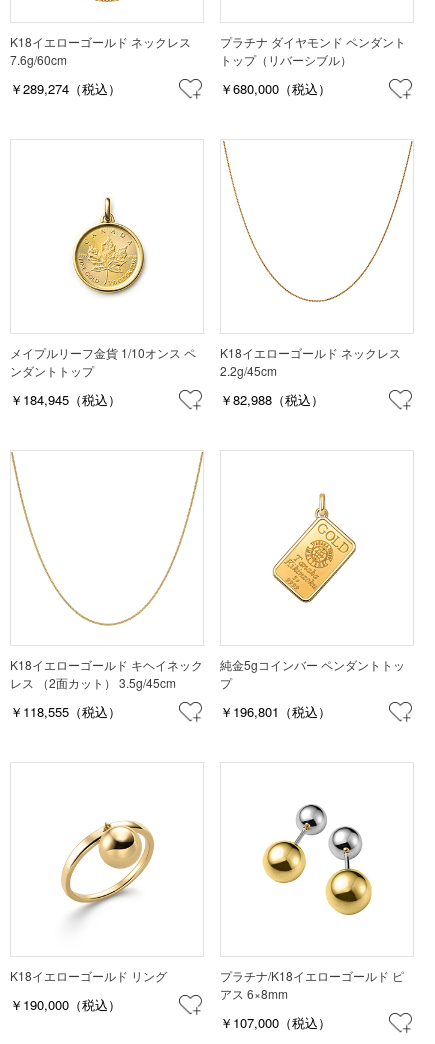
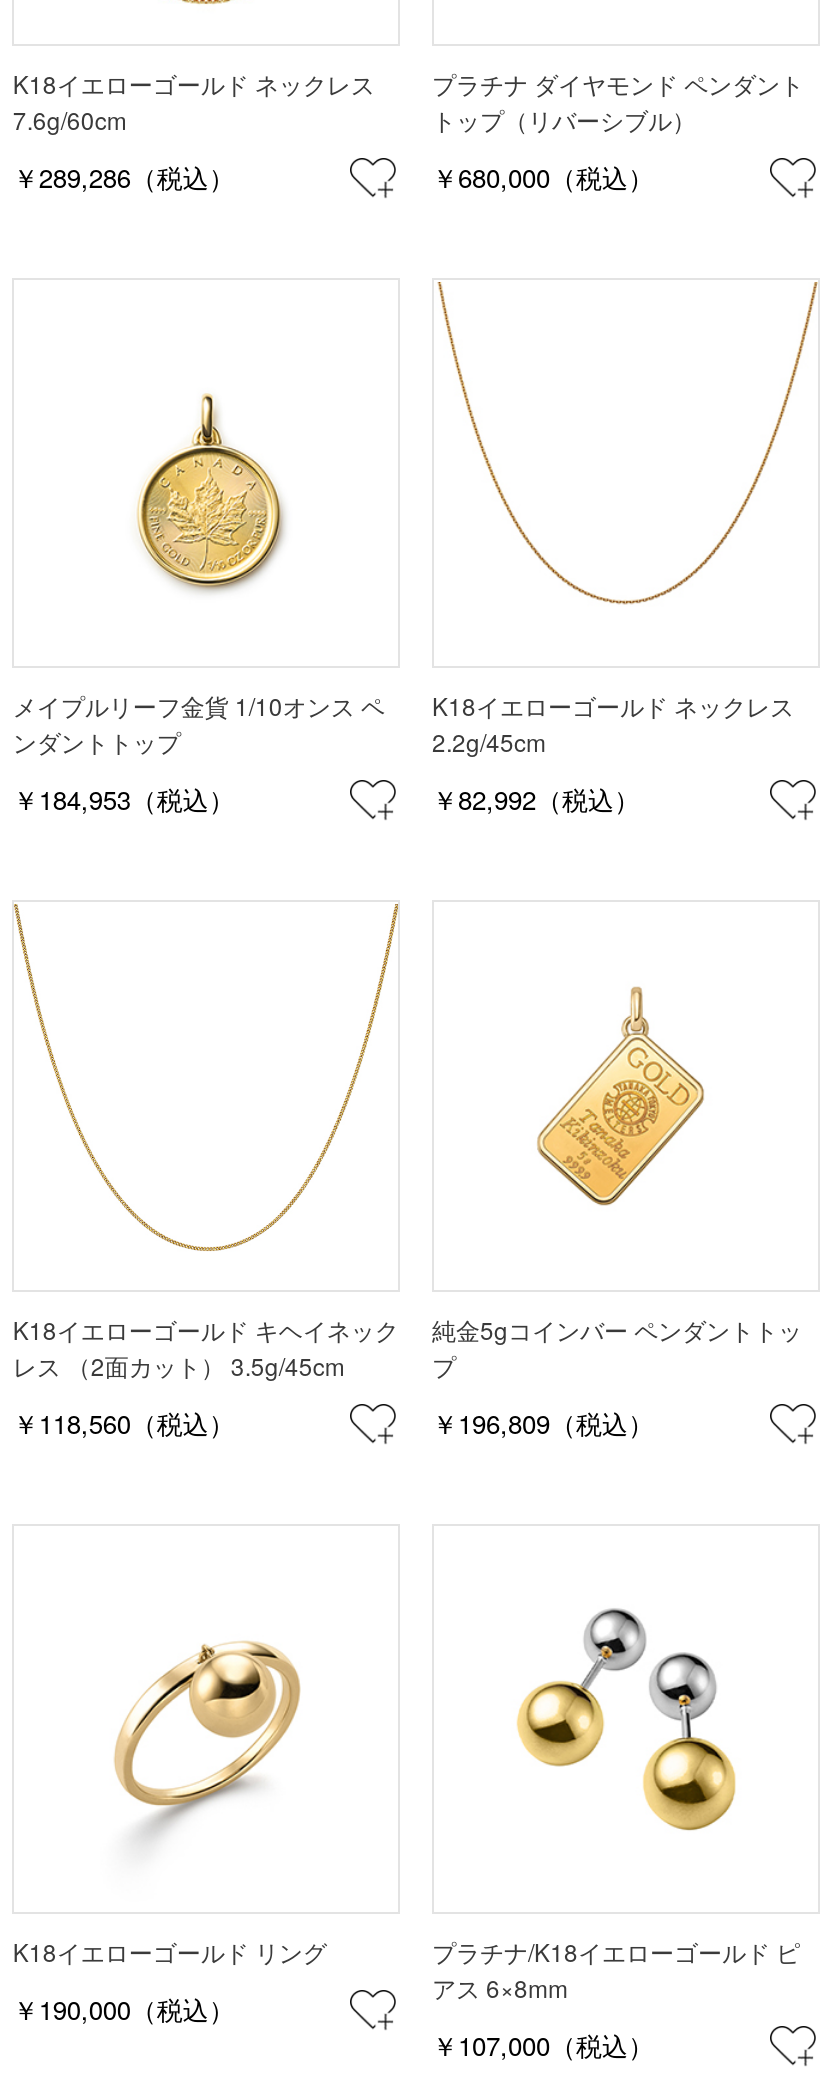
[10,79,121,98] ￥289,274（税込） -> [13,158,235,196] ￥289,286（税込）
[10,390,121,409] ￥184,945（税込） -> [13,781,235,819] ￥184,953（税込）
[220,390,324,409] ￥82,988（税込） -> [432,781,640,819] ￥82,992（税込）
[10,702,121,721] ￥118,555（税込） -> [13,1404,235,1442] ￥118,560（税込）
[220,702,331,721] ￥196,801（税込） -> [432,1404,654,1442] ￥196,809（税込）

